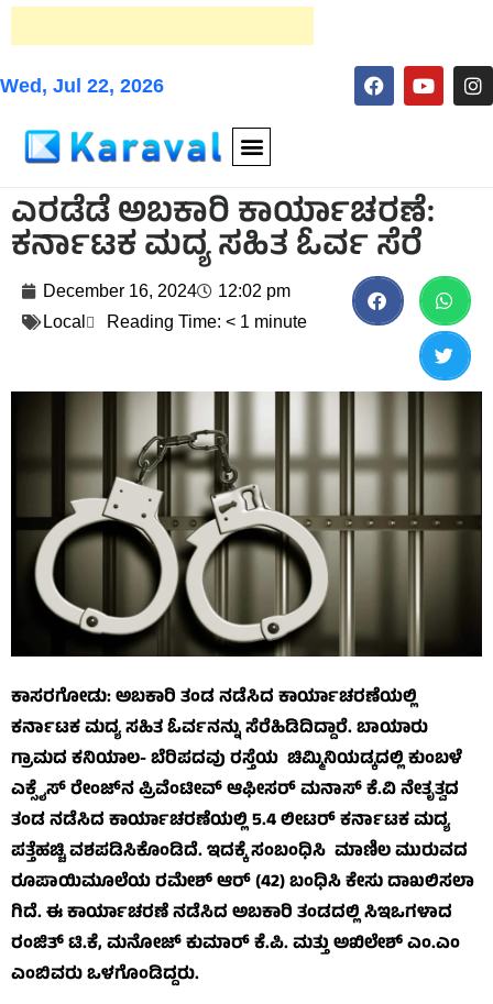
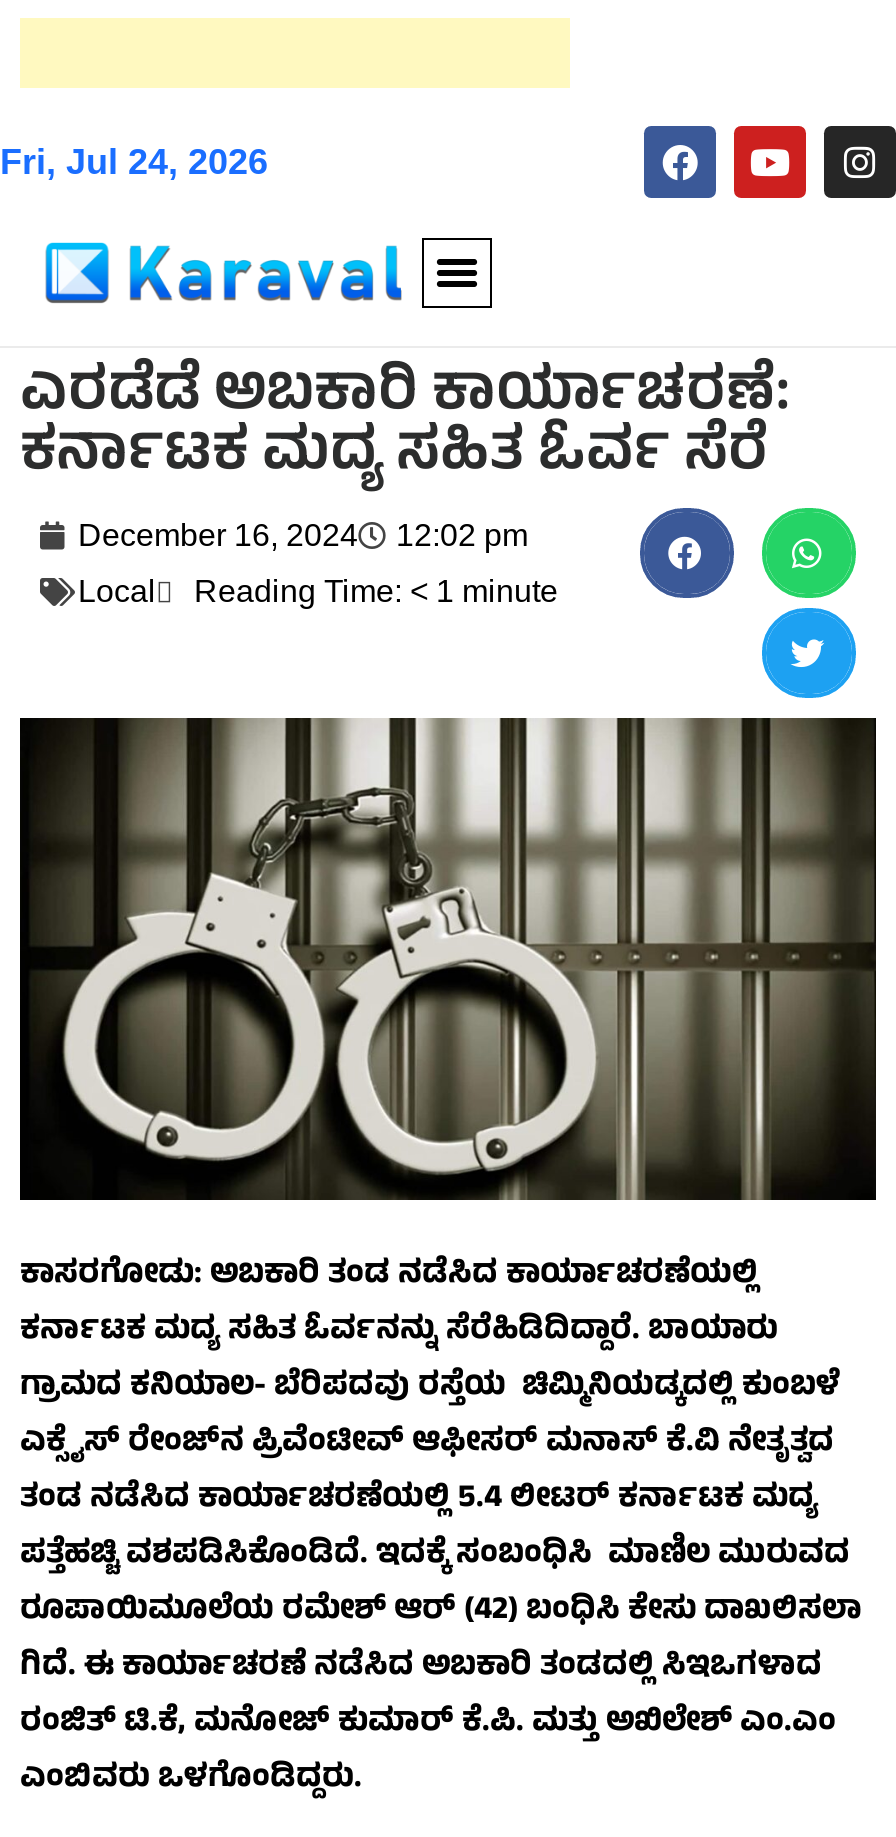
[0,75,164,97] Wed, Jul 22, 2026 -> [0,142,268,182] Fri, Jul 24, 2026

